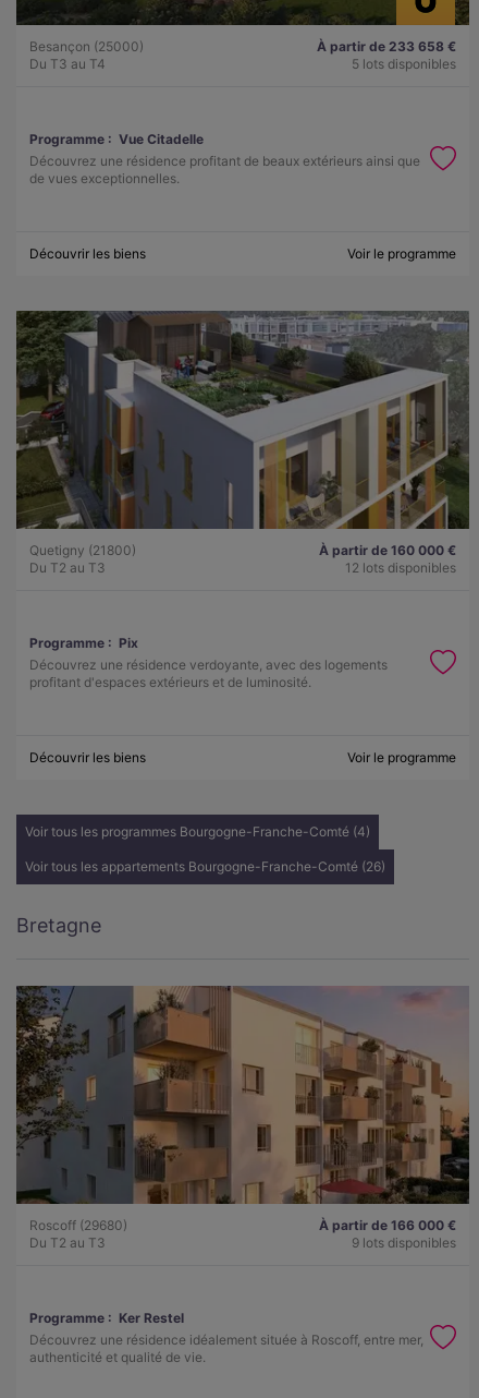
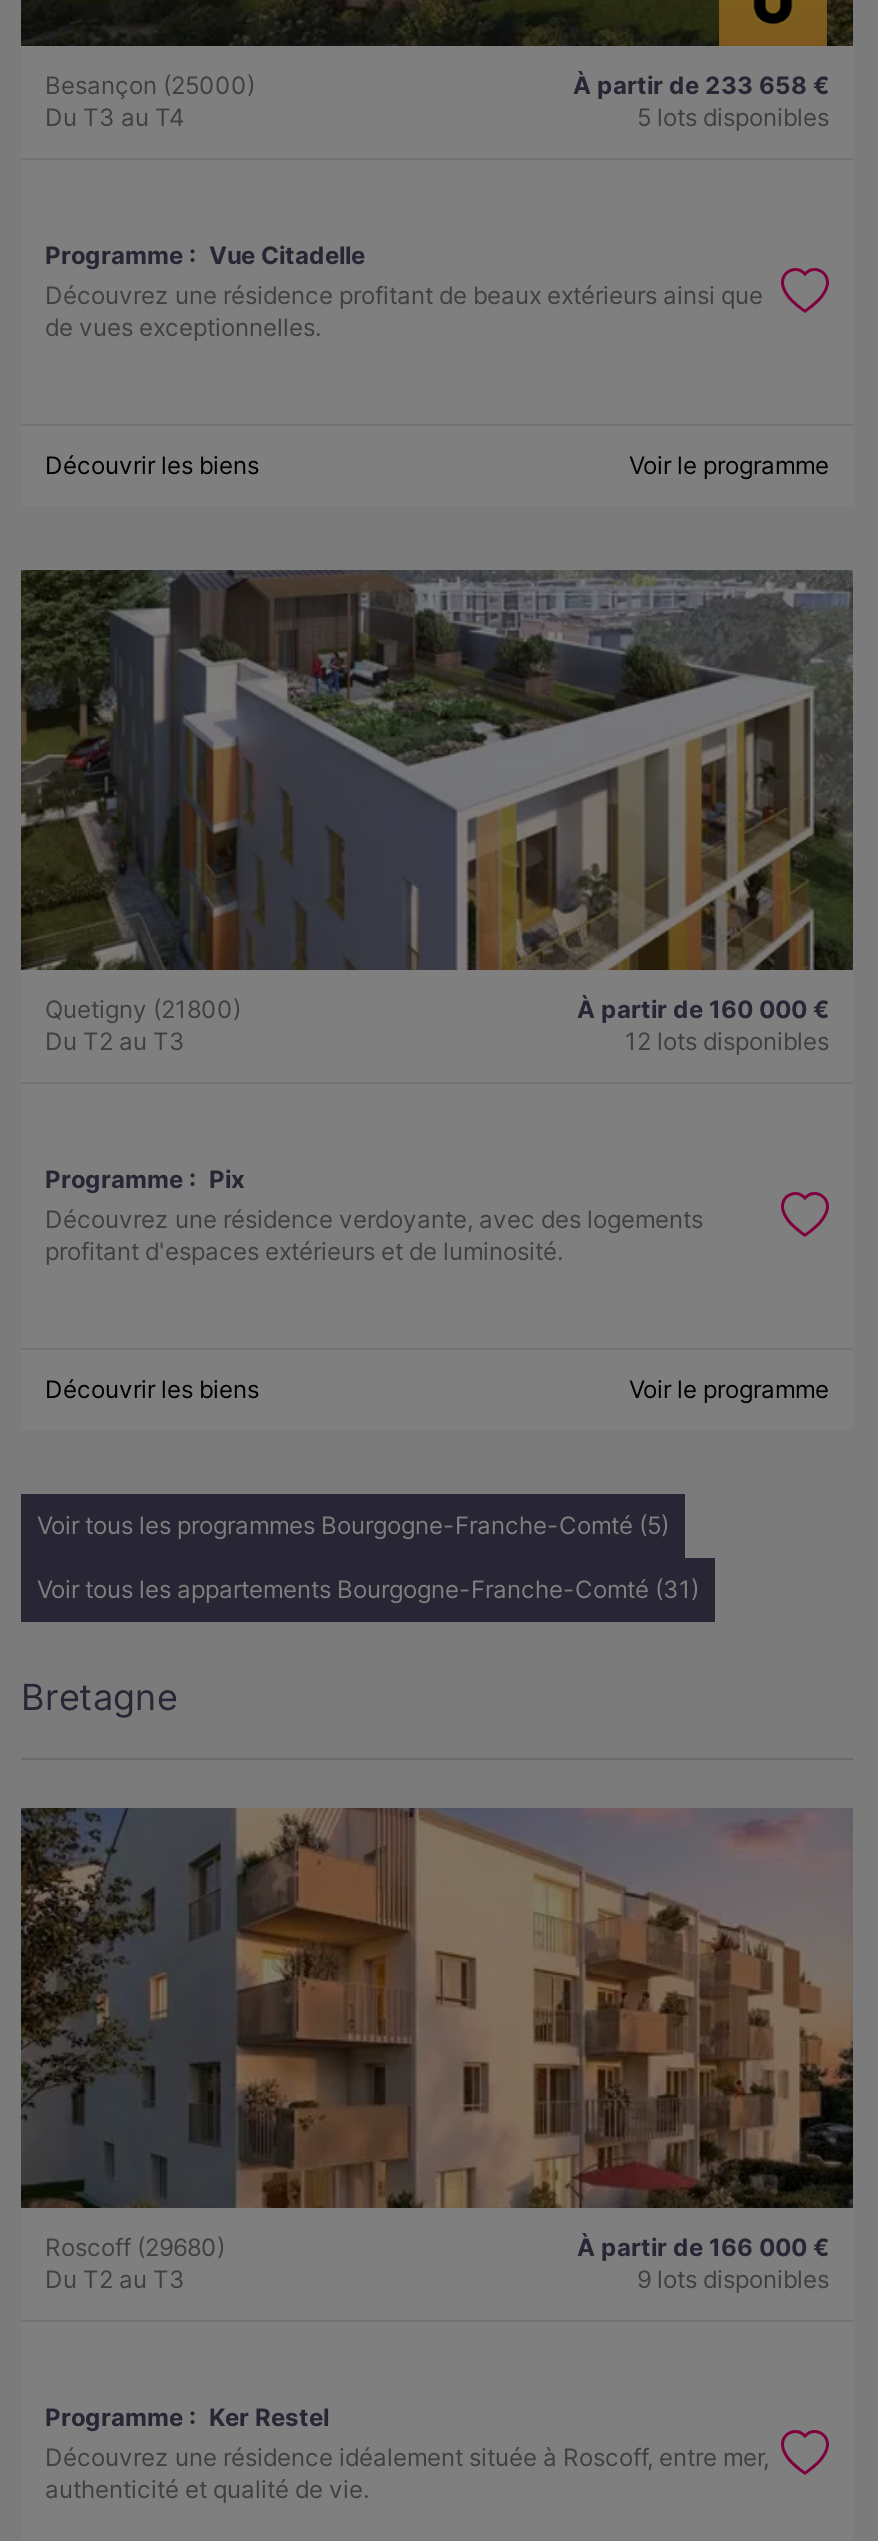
[25,824,370,840] Voir tous les programmes Bourgogne-Franche-Comté (4) -> [37,1511,669,1541] Voir tous les programmes Bourgogne-Franche-Comté (5)
[25,859,385,875] Voir tous les appartements Bourgogne-Franche-Comté (26) -> [37,1575,699,1605] Voir tous les appartements Bourgogne-Franche-Comté (31)

